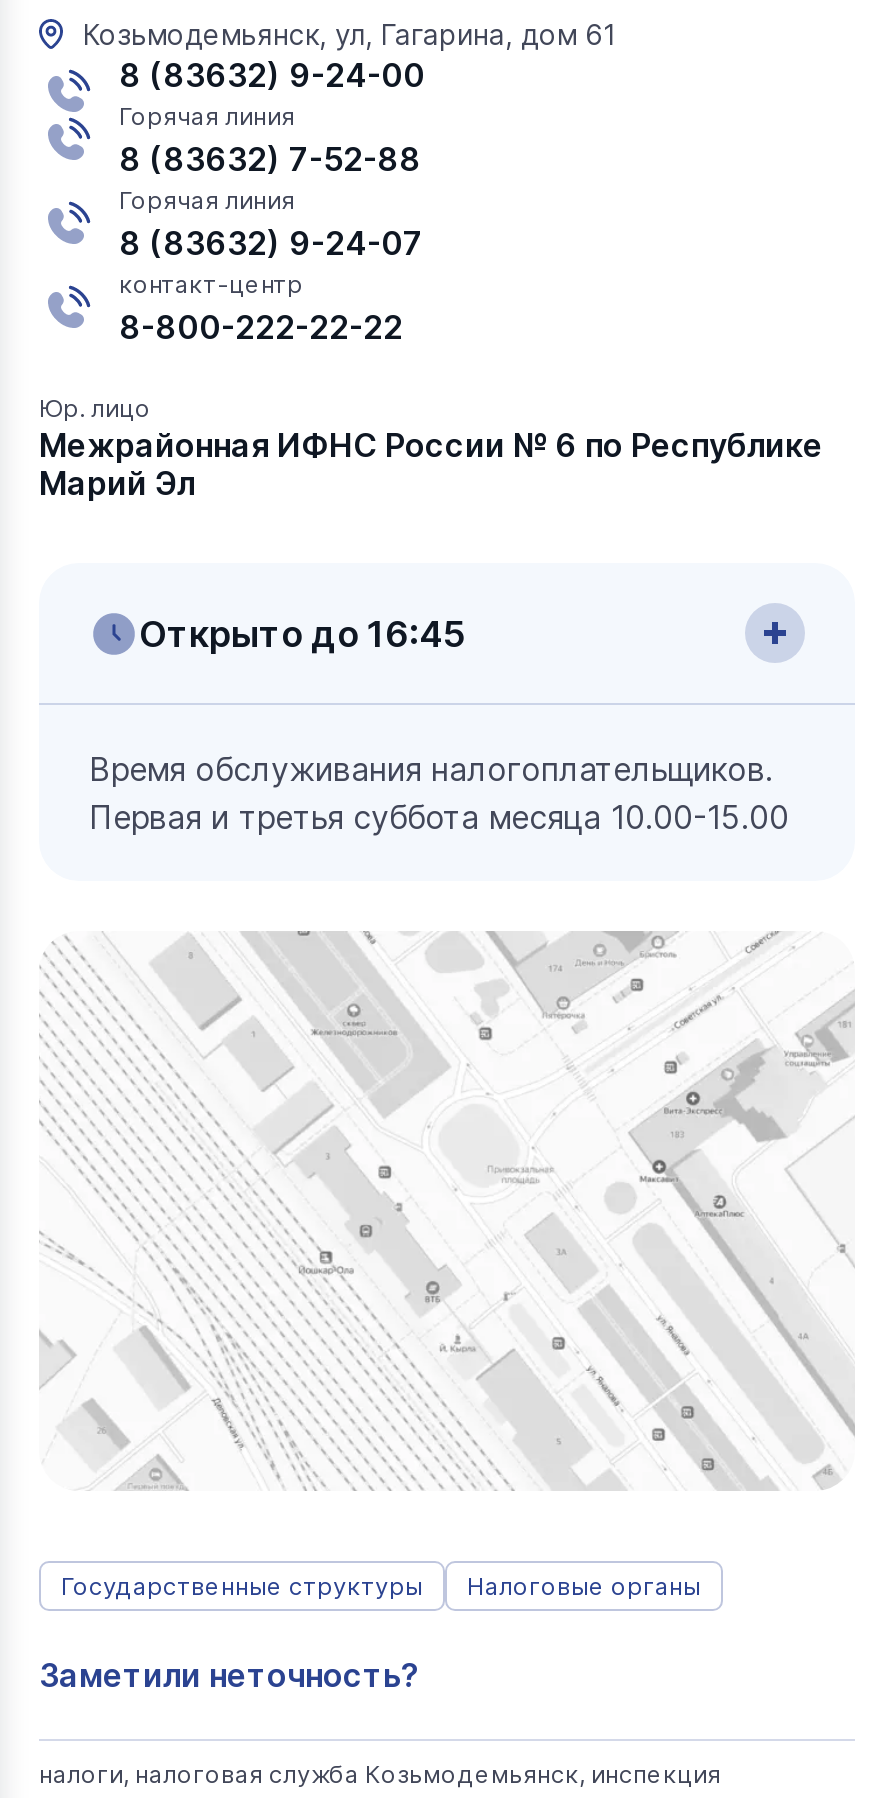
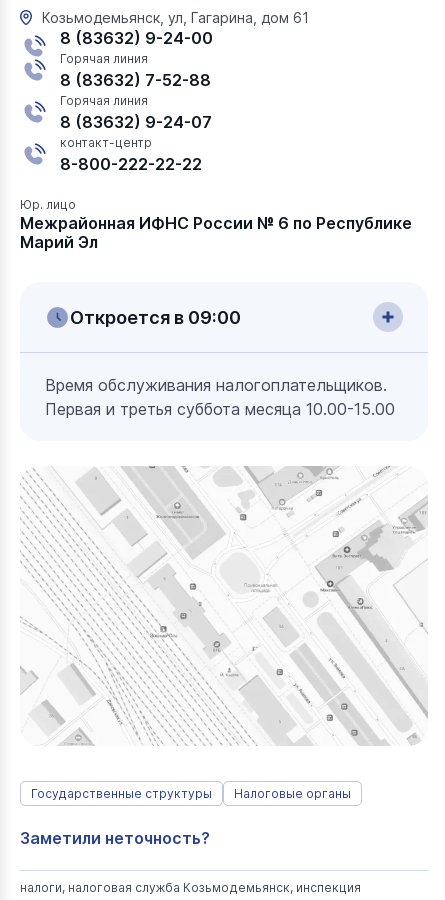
[139,612,465,654] Открыто до 16:45 -> [70,306,241,327] Откроется в 09:00

